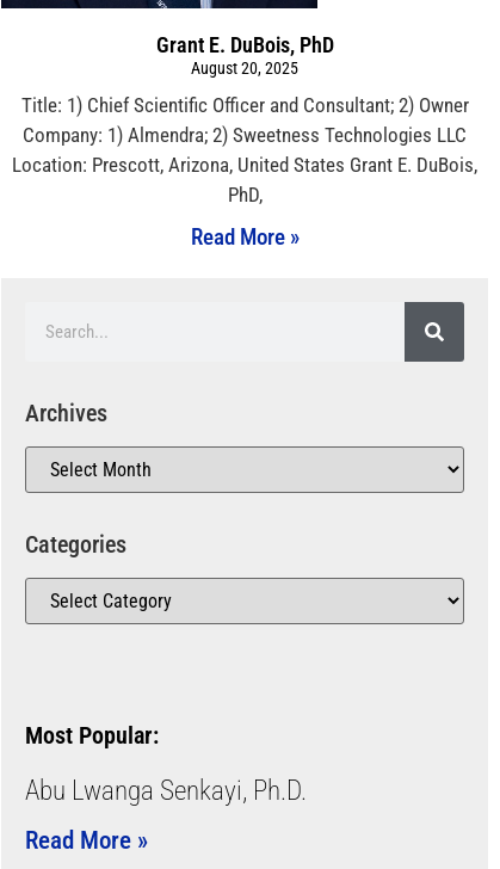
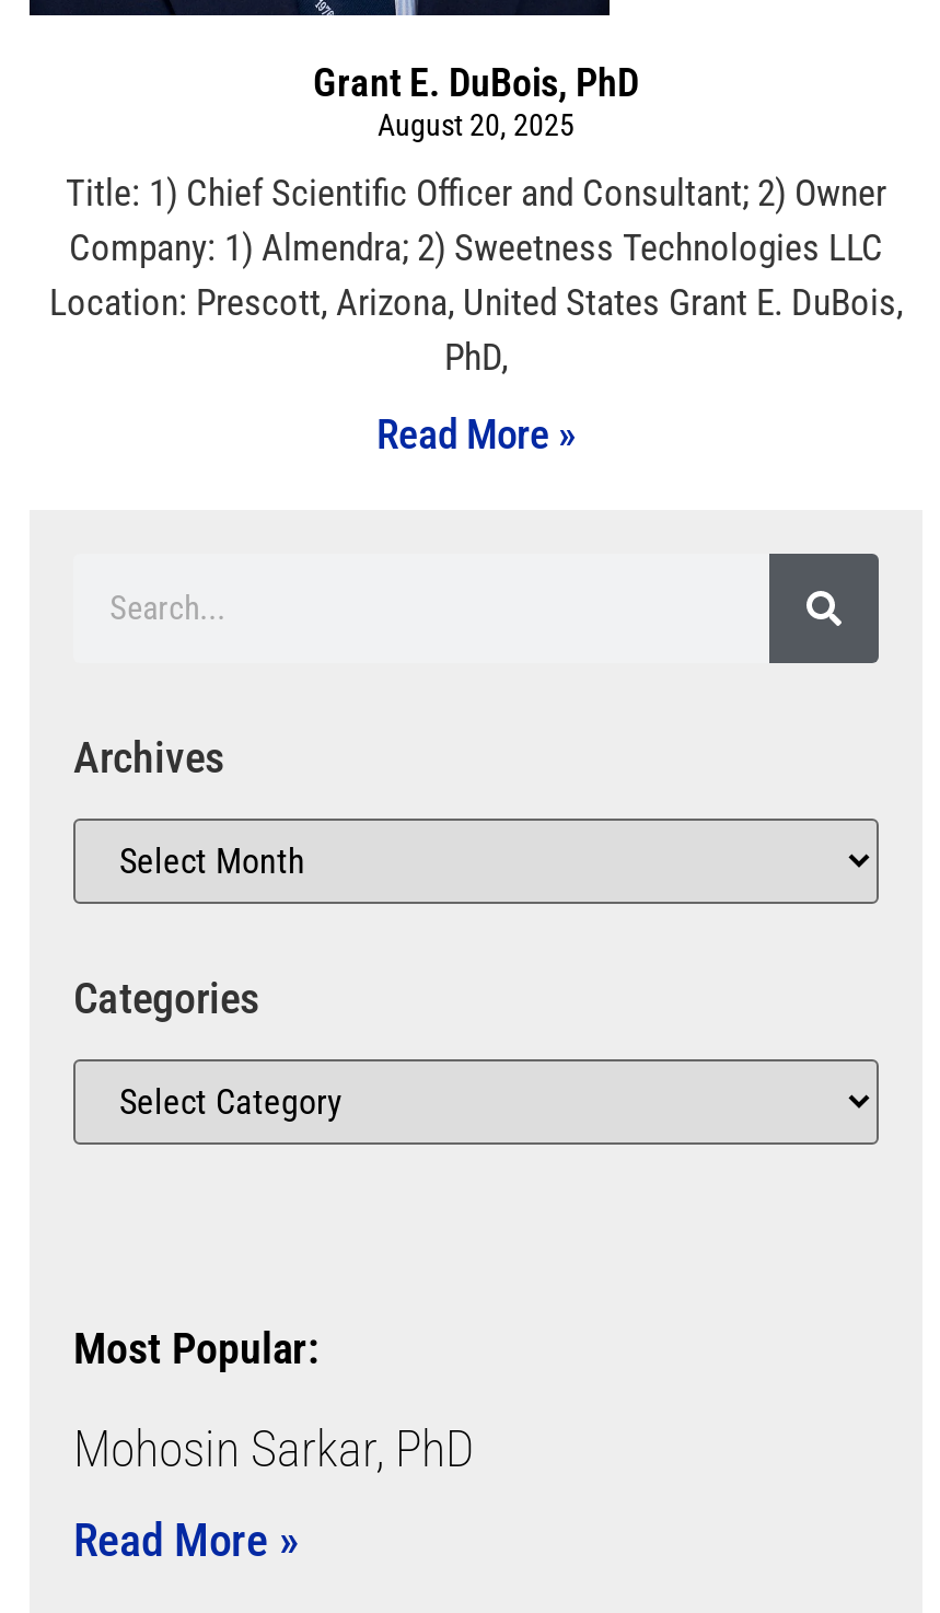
[25,775,307,807] Abu Lwanga Senkayi, Ph.D. -> [73,1421,474,1480] Mohosin Sarkar, PhD

